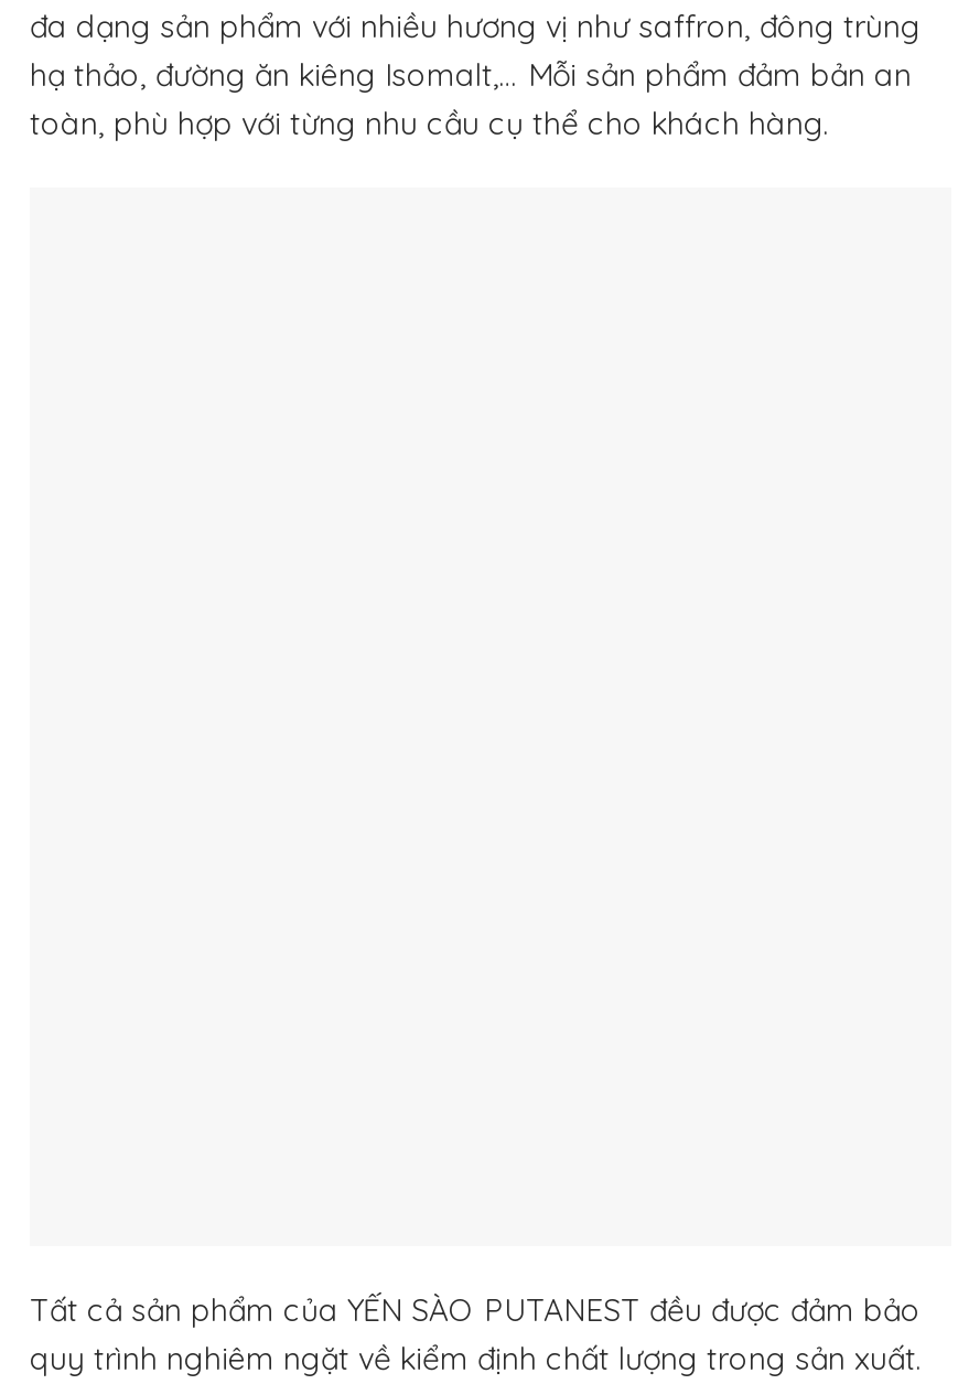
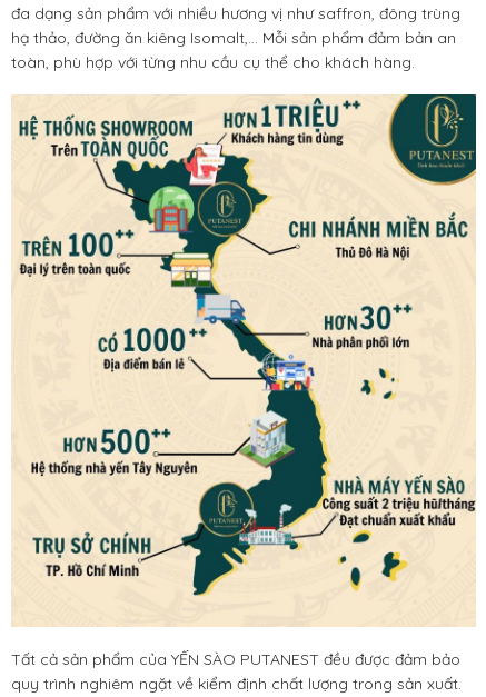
none -> [11,93,477,627] [image]

